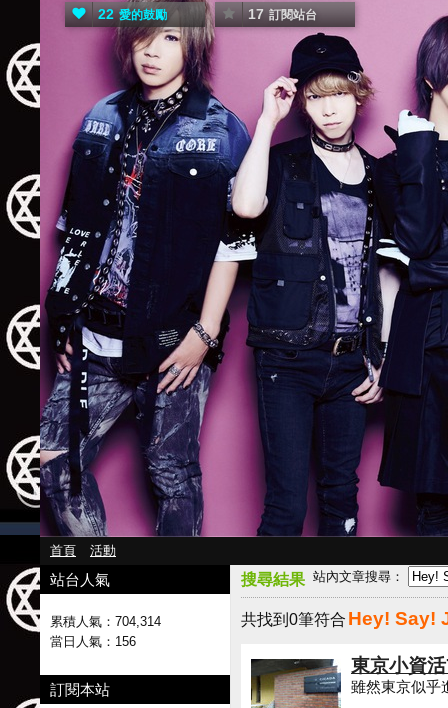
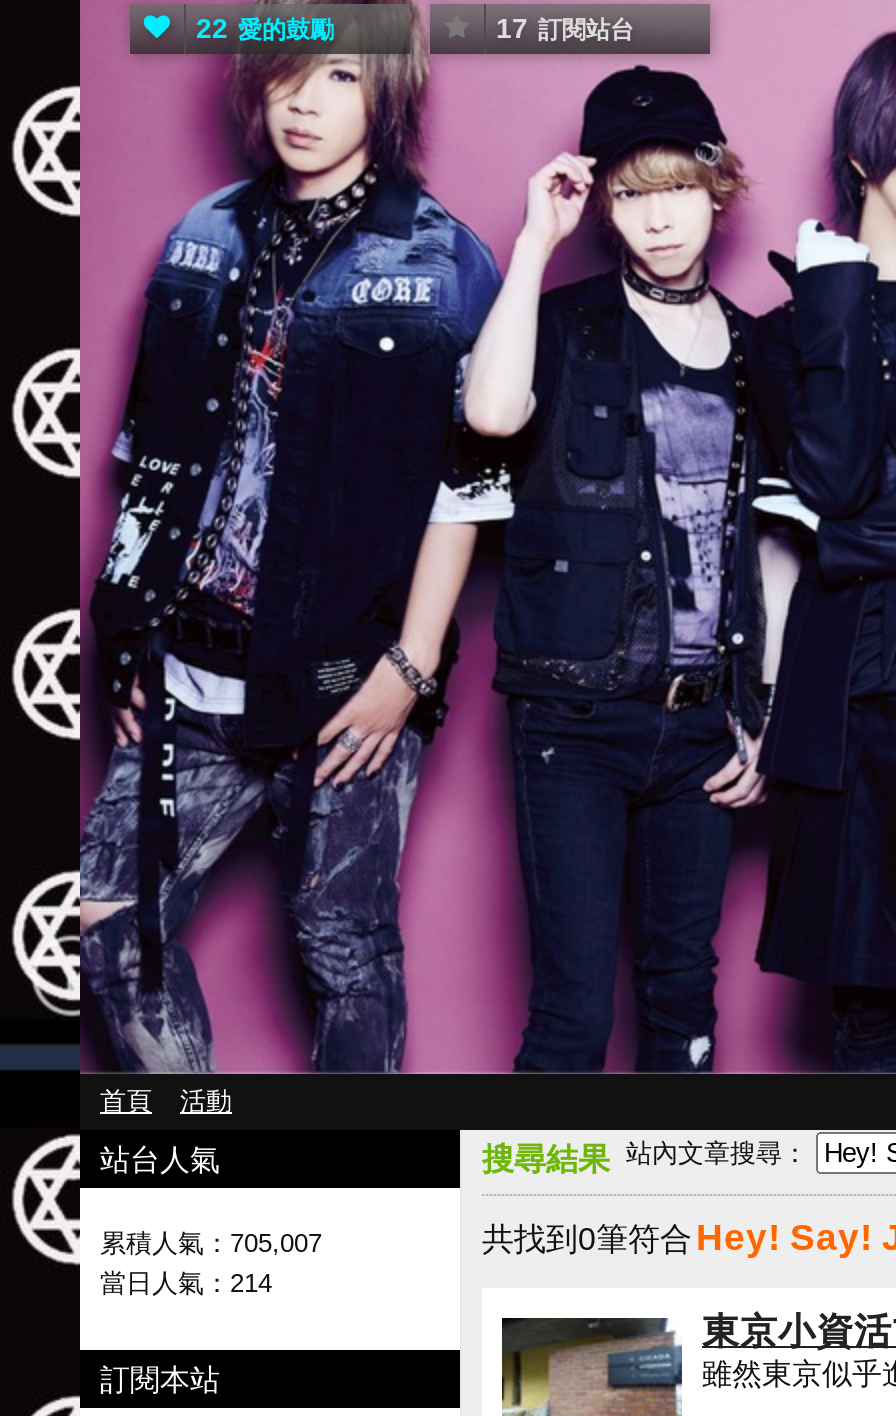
[50,614,161,629] 累積人氣：704,314 -> [100,1228,322,1258] 累積人氣：705,007
[50,634,136,649] 當日人氣：156 -> [100,1268,272,1298] 當日人氣：214

